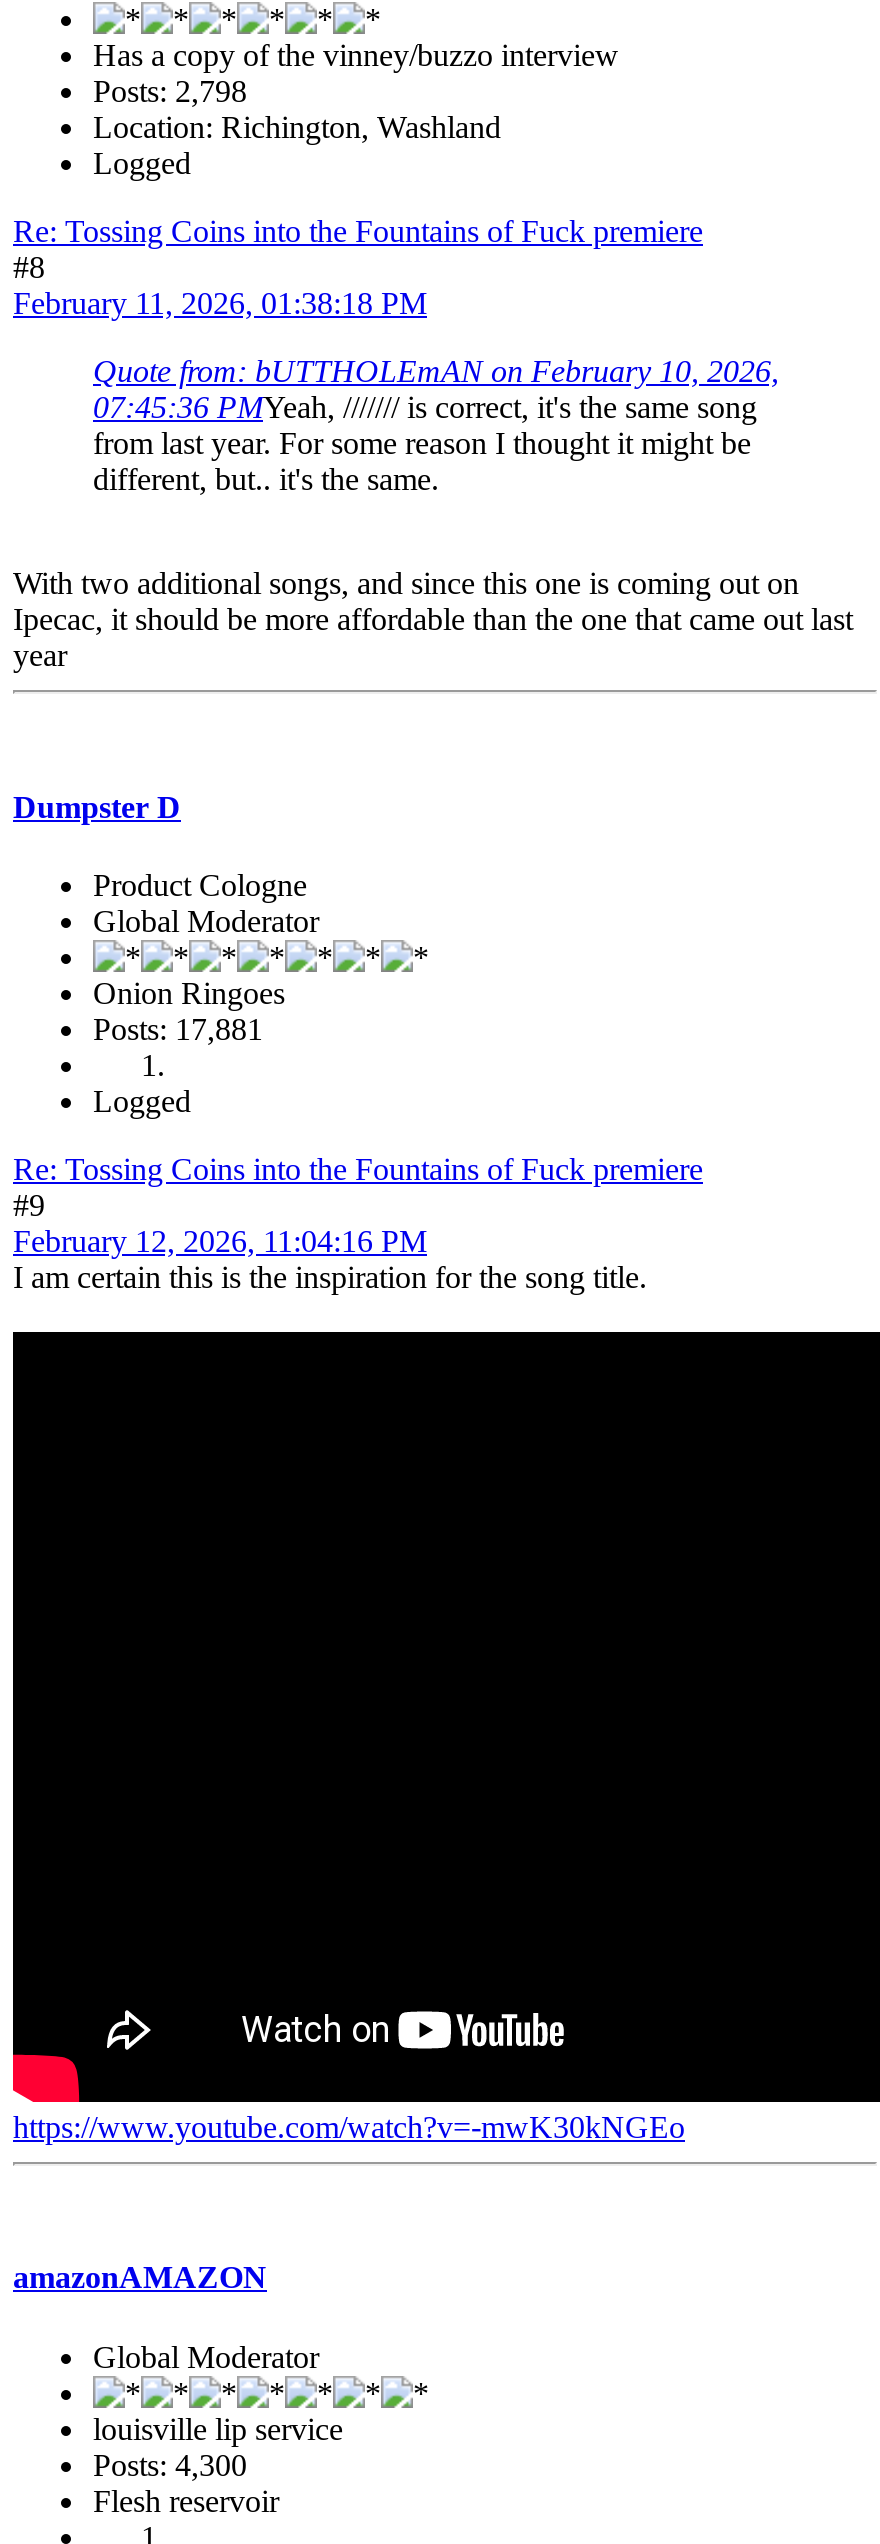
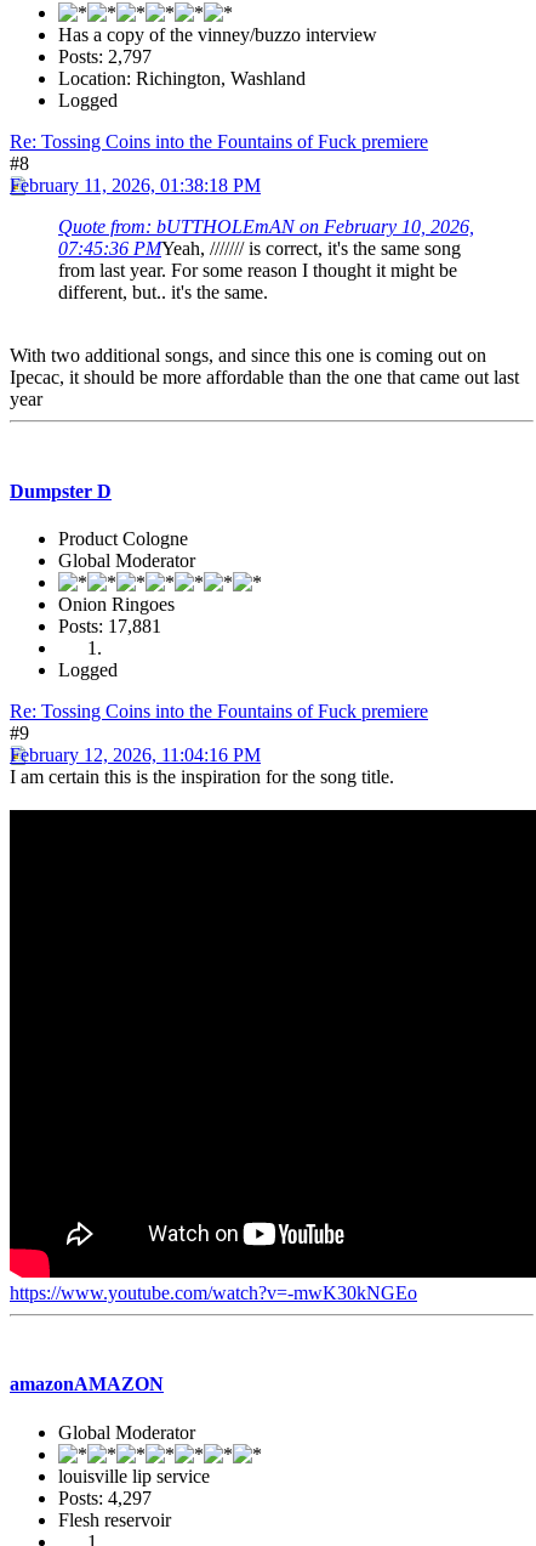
[93,75,247,109] Posts: 2,798 -> [58,47,152,67] Posts: 2,797
[93,2447,247,2481] Posts: 4,300 -> [58,1487,152,1508] Posts: 4,297

